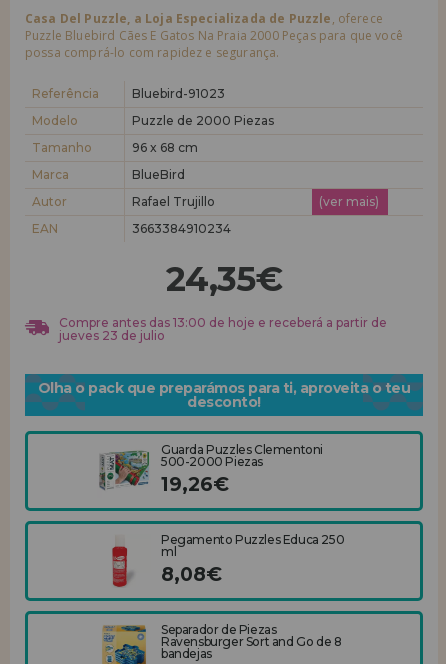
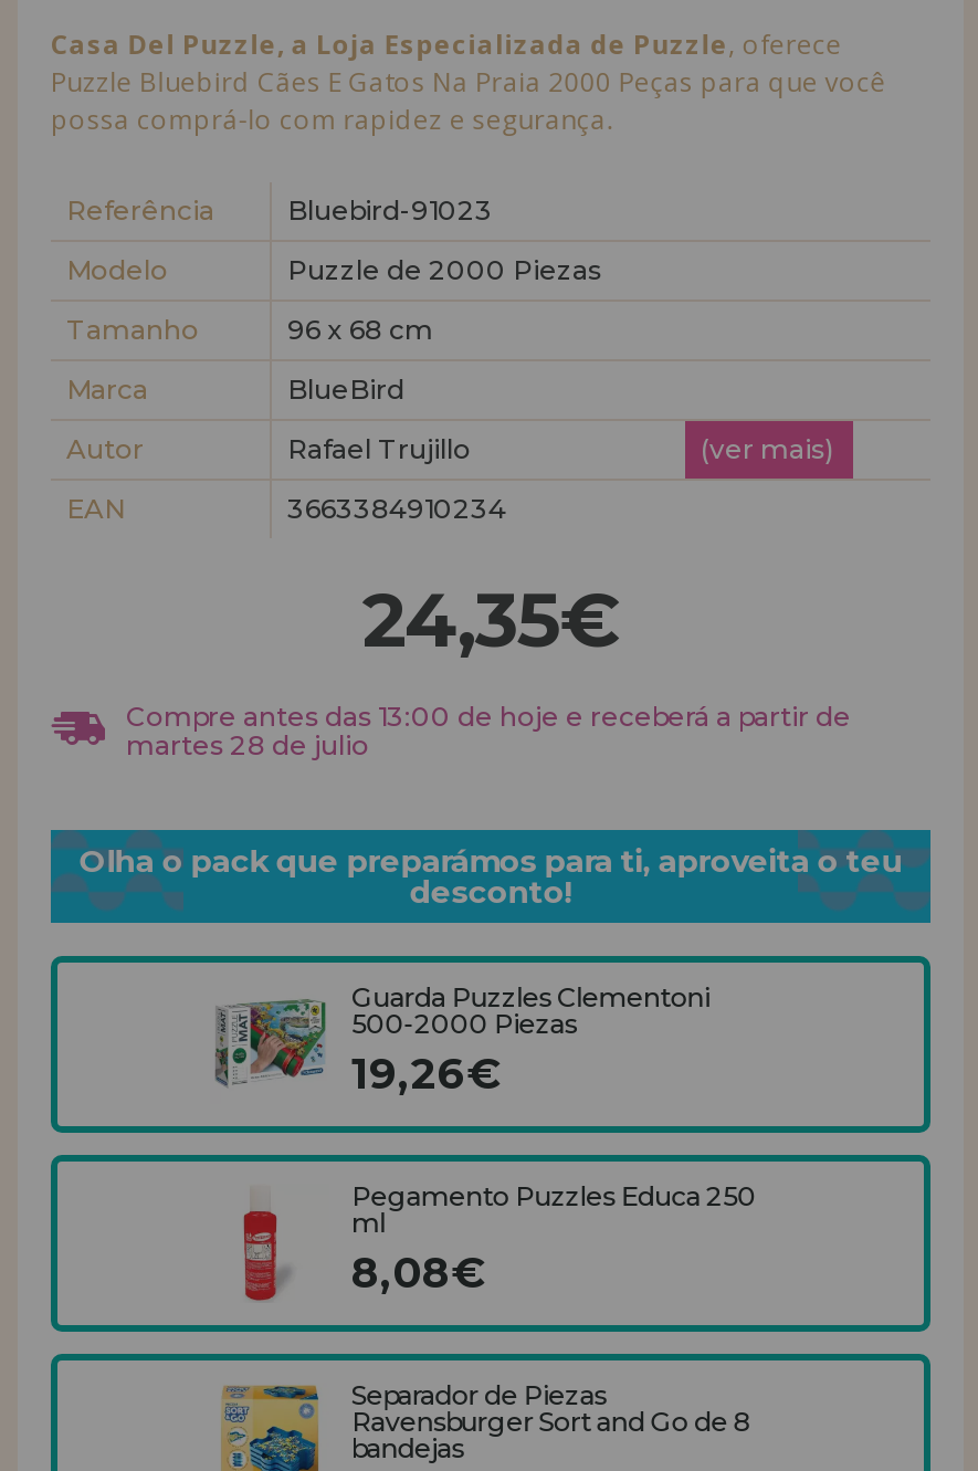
[59,328,165,343] jueves 23 de julio -> [126,728,369,761] martes 28 de julio

